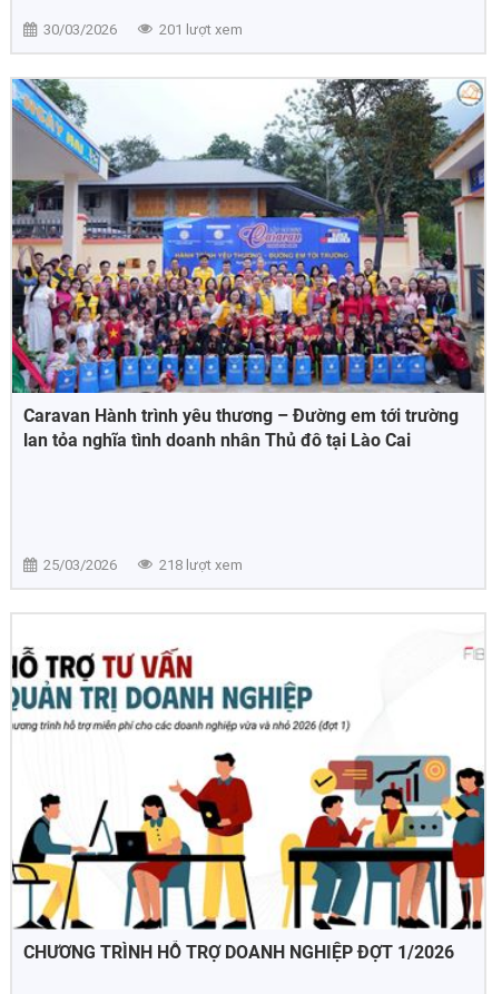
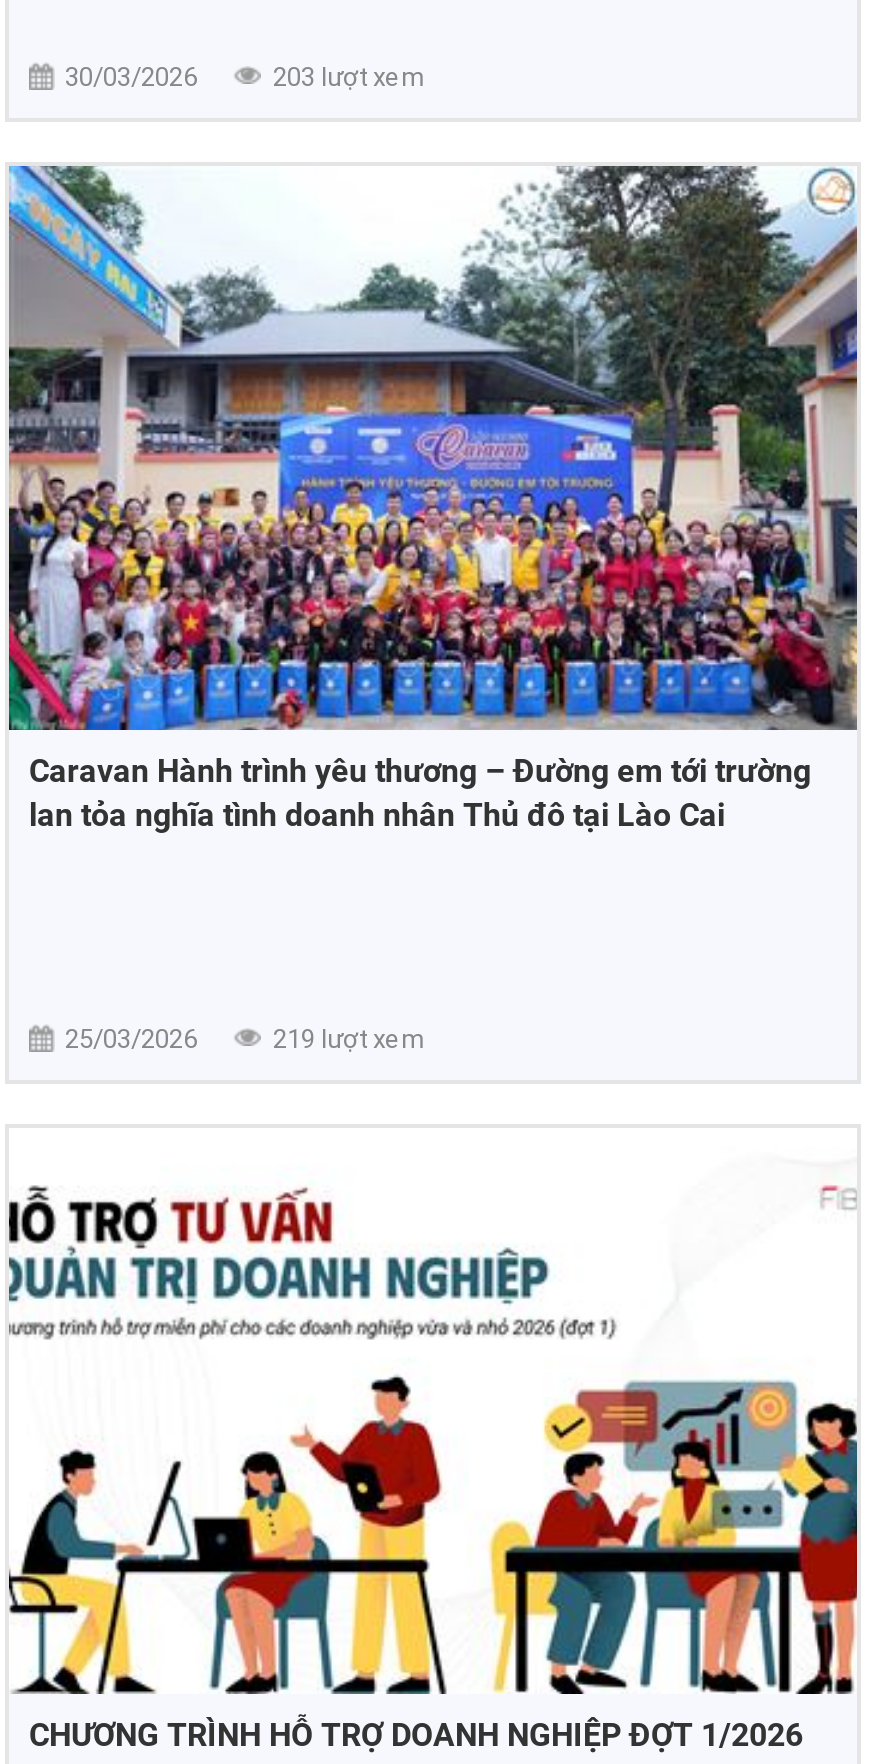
[159,21,243,38] 201 lượt xem -> [273,61,423,91] 203 lượt xem
[159,557,243,574] 218 lượt xem -> [273,1025,423,1055] 219 lượt xem

